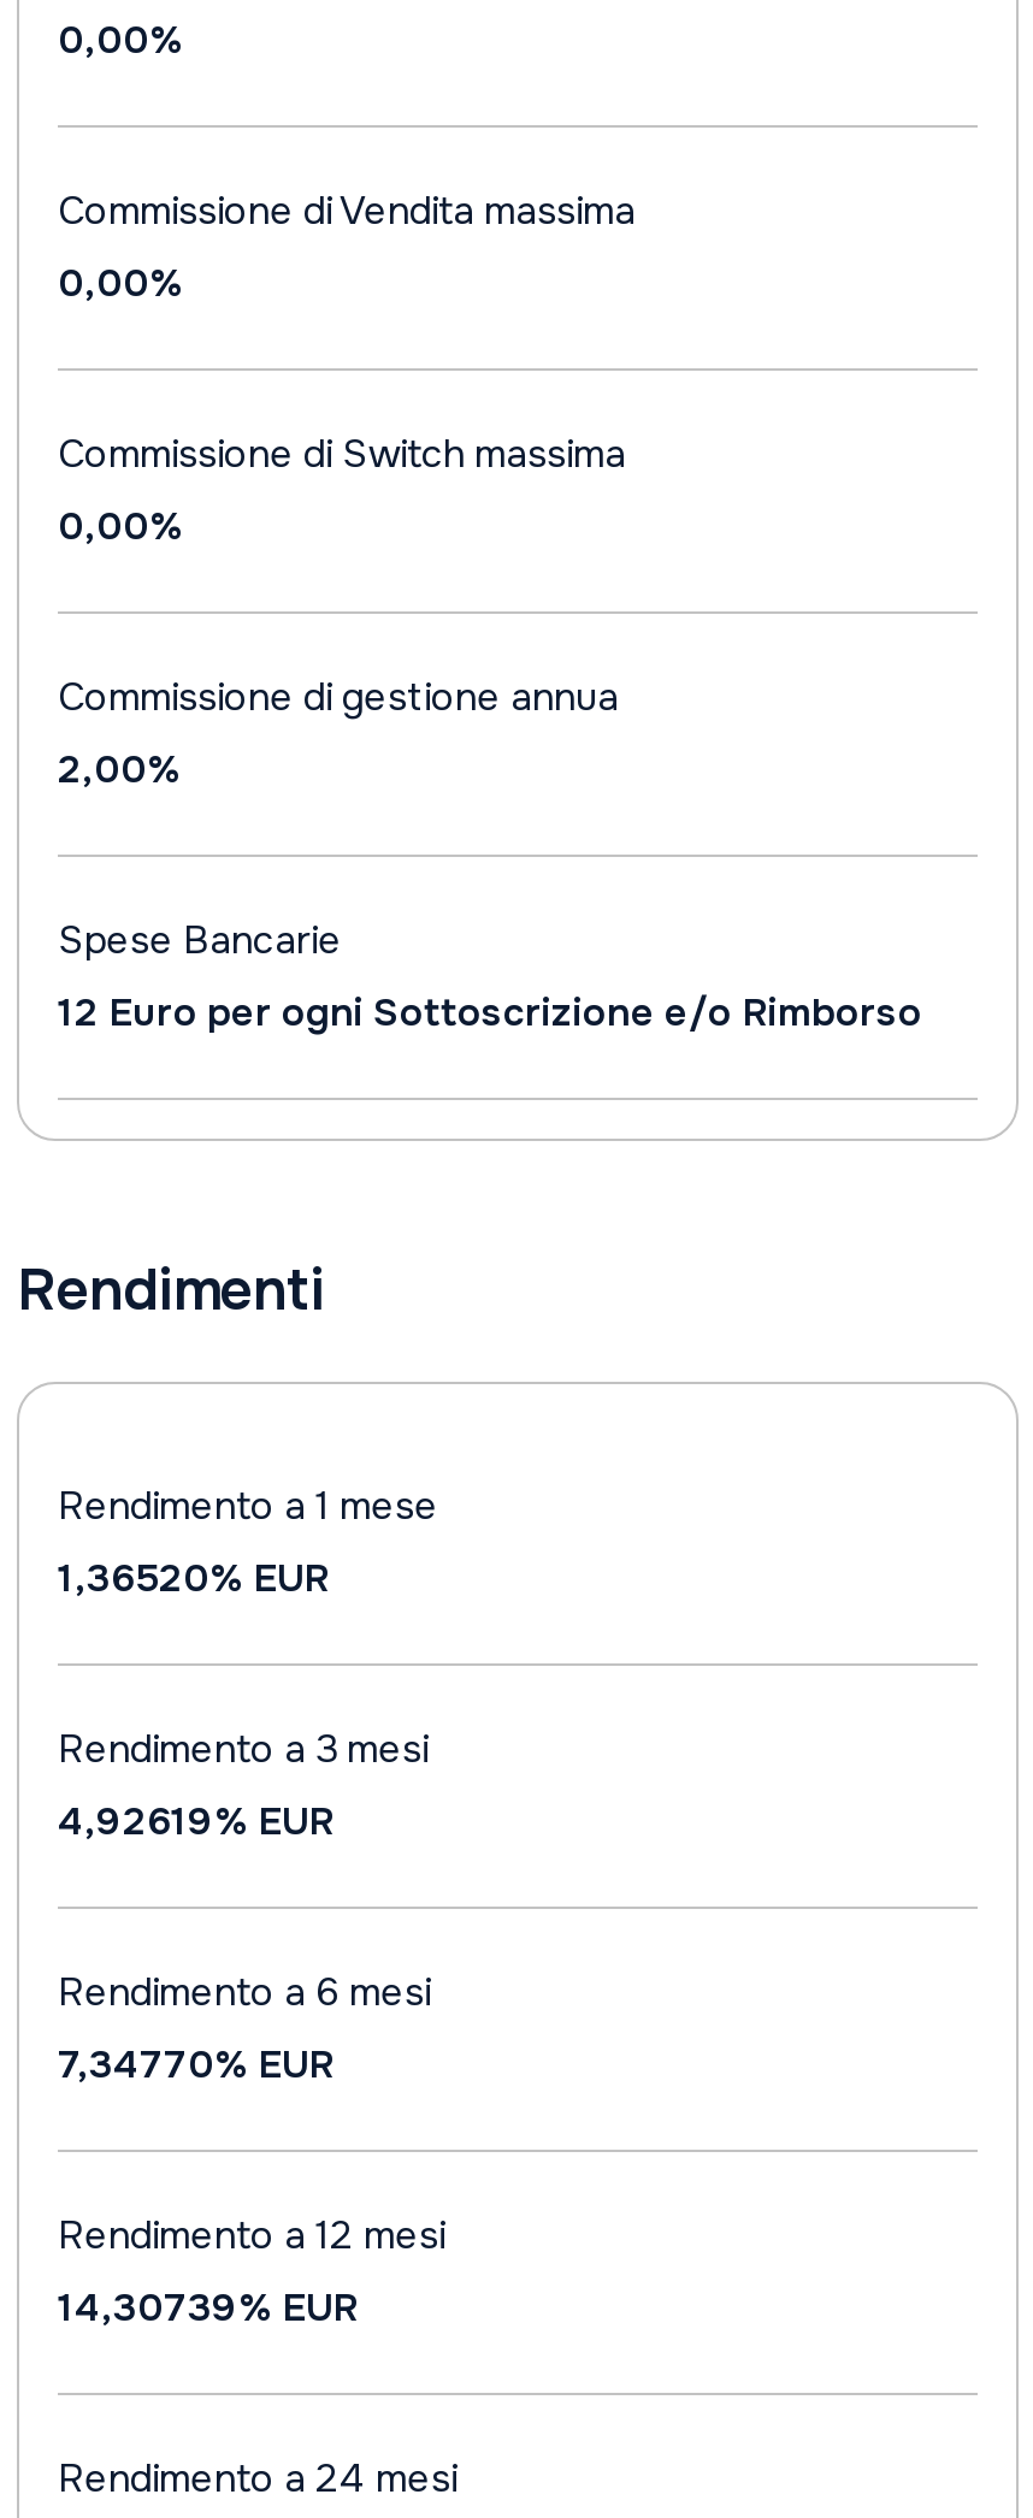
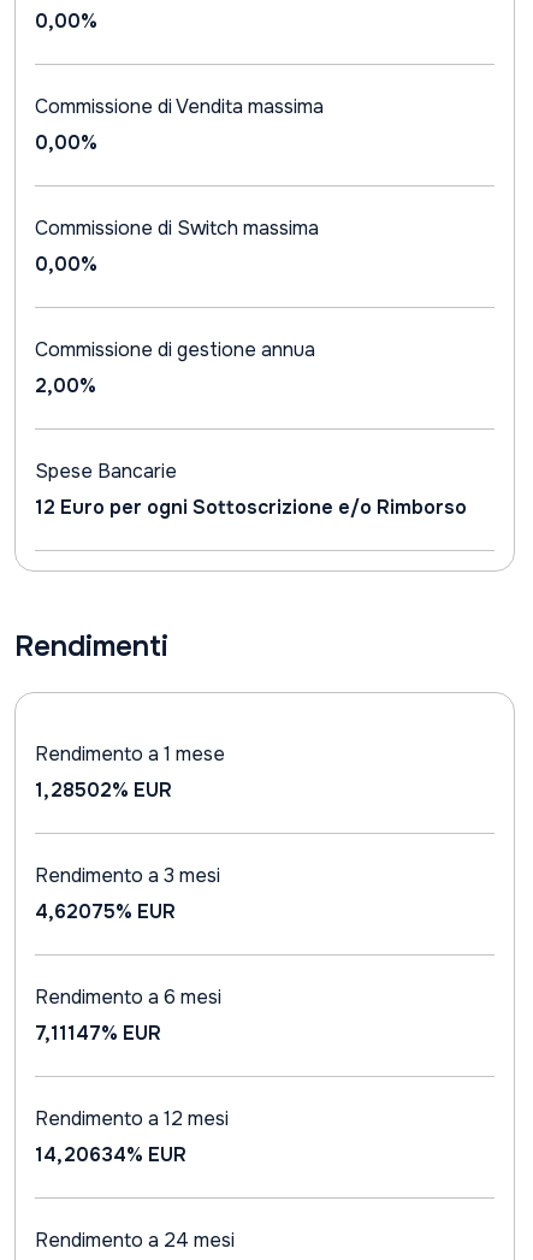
[58,1553,330,1603] 1,36520% EUR -> [35,777,172,803] 1,28502% EUR
[58,1796,335,1846] 4,92619% EUR -> [35,899,176,924] 4,62075% EUR
[58,2039,335,2090] 7,34770% EUR -> [35,1021,161,1046] 7,11147% EUR
[58,2282,359,2333] 14,30739% EUR -> [35,1142,186,1167] 14,20634% EUR

